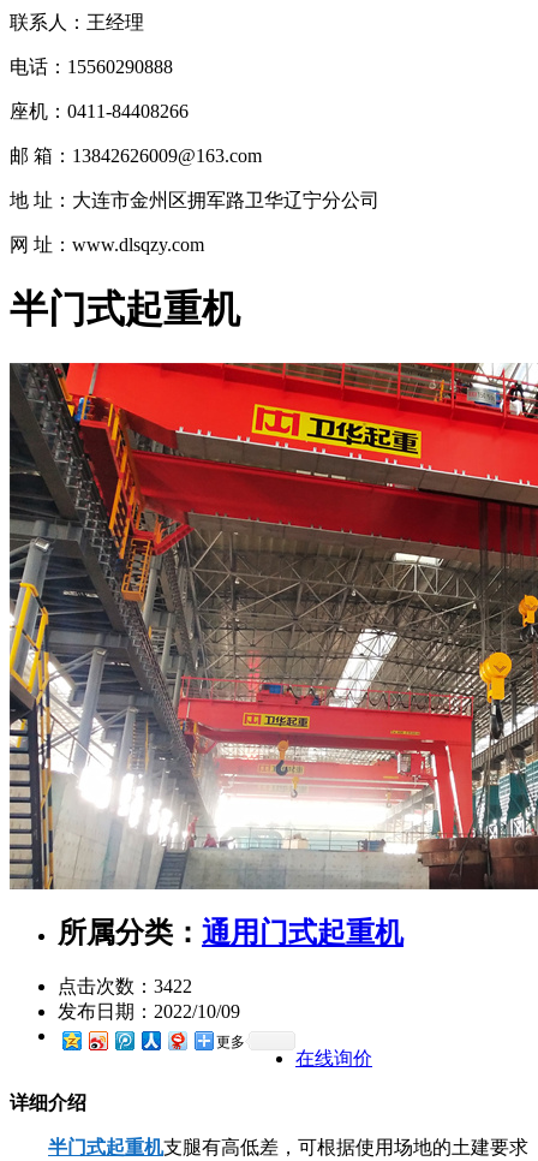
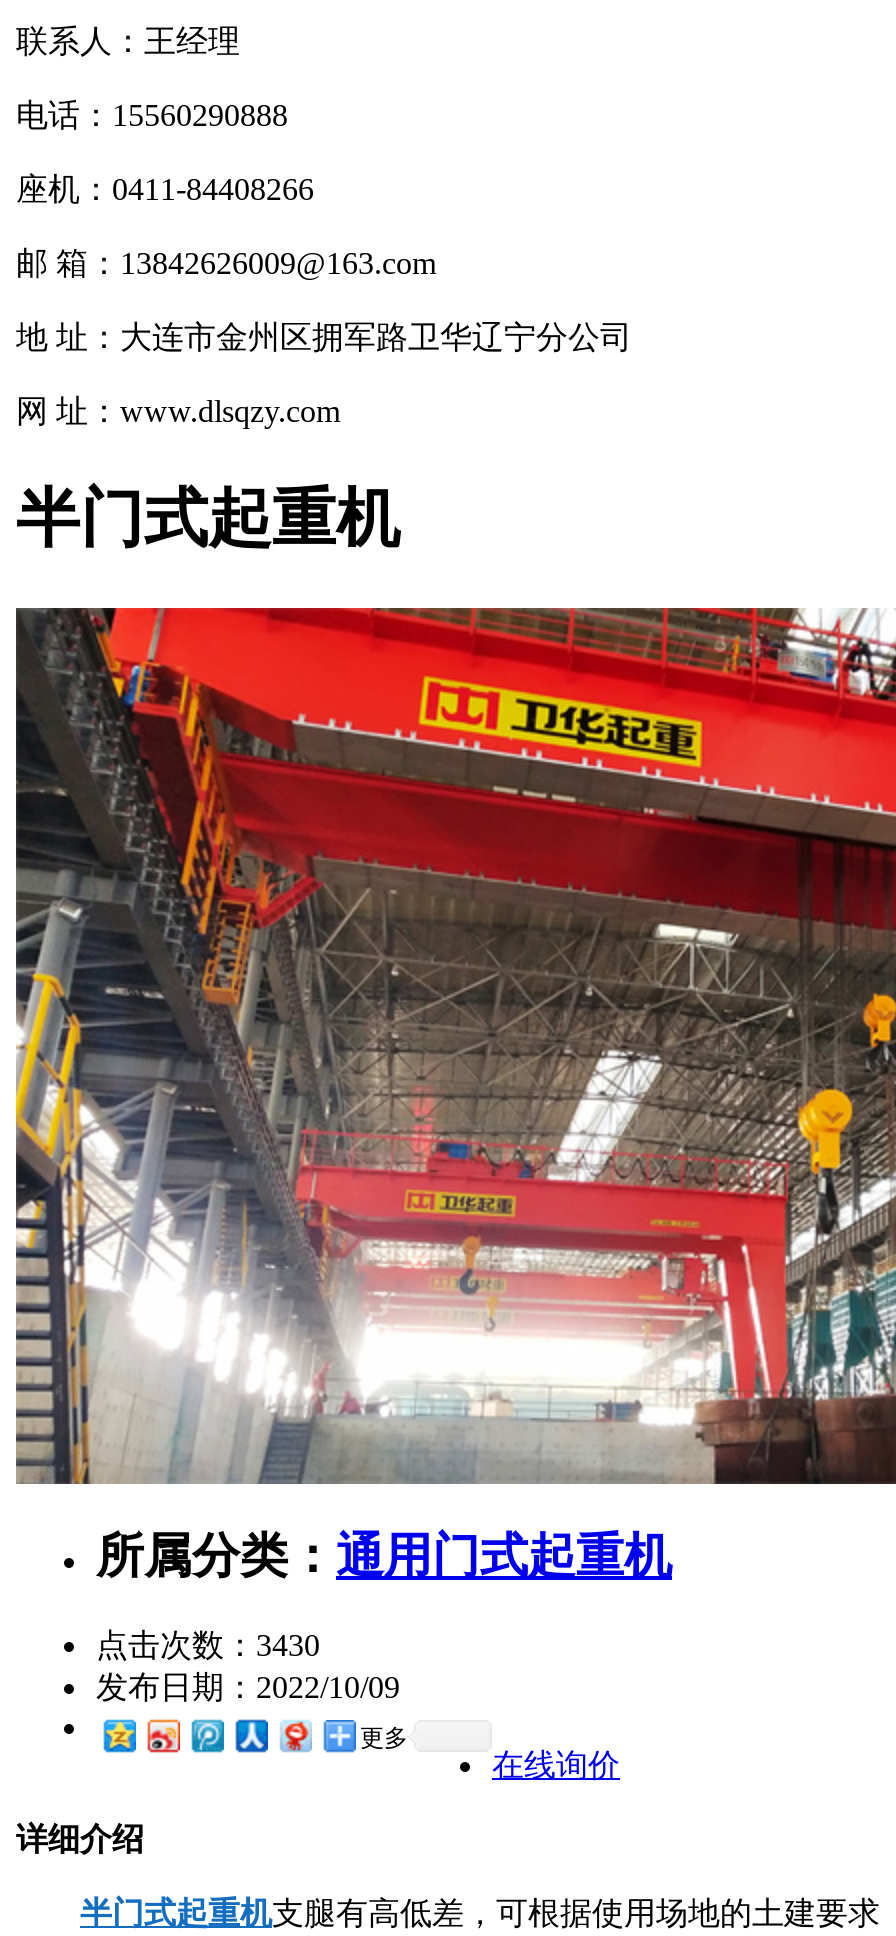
[58,976,192,997] 点击次数：3422 -> [96,1629,320,1663] 点击次数：3430

